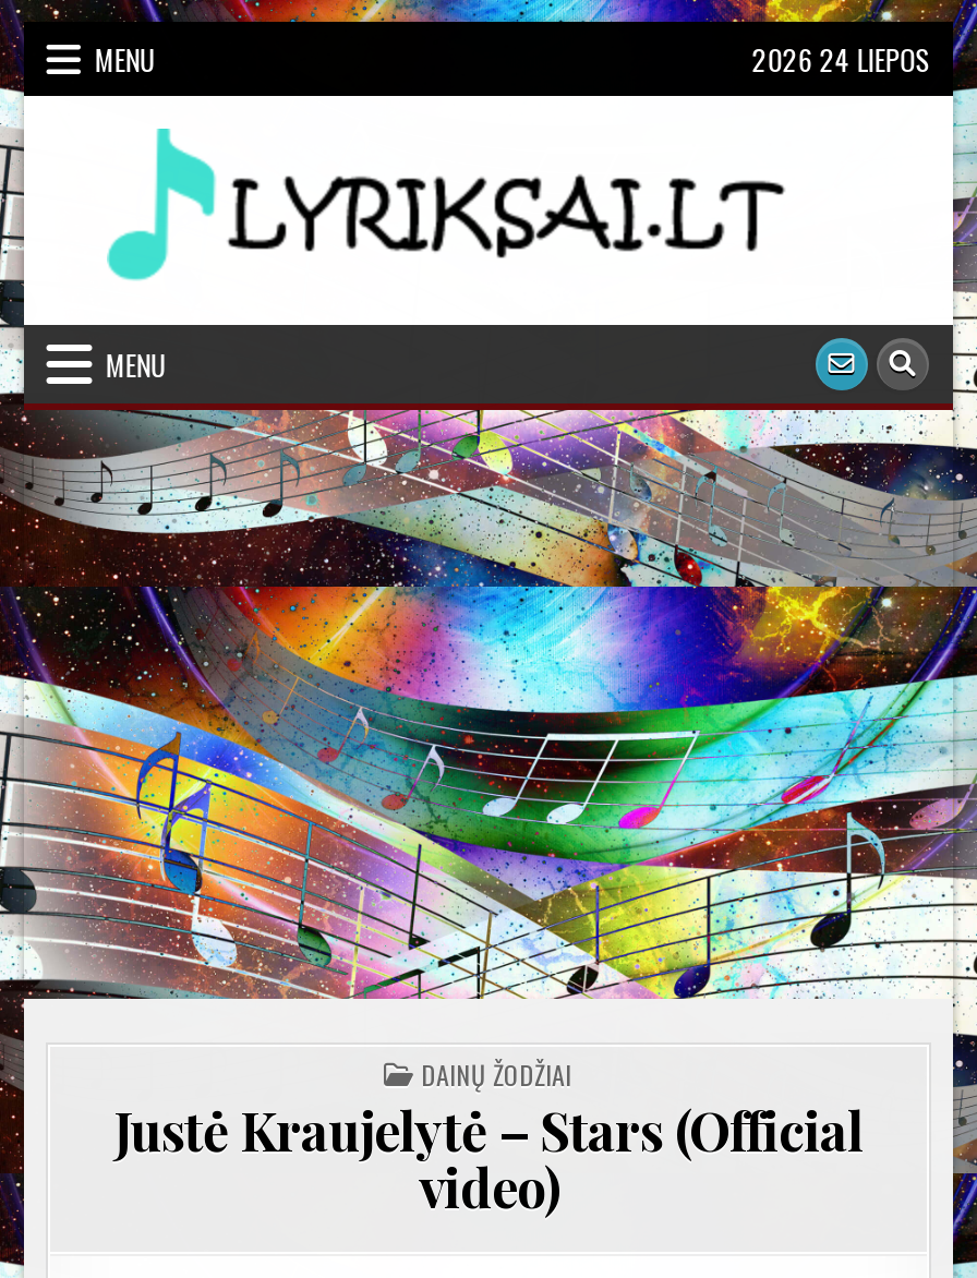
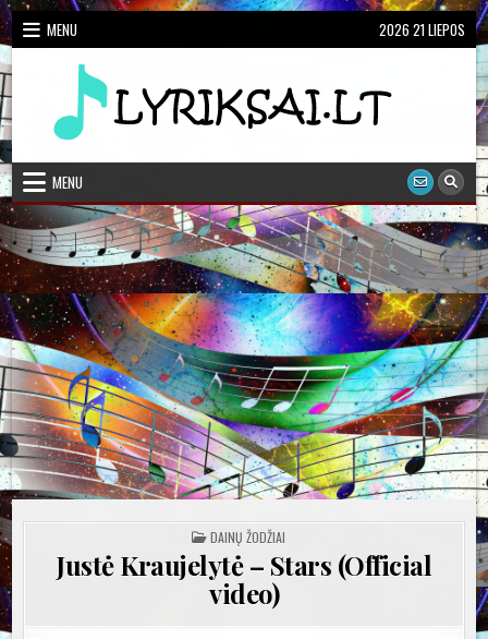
[752,37,931,81] 2026 24 LIEPOS -> [379,19,465,40] 2026 21 LIEPOS

